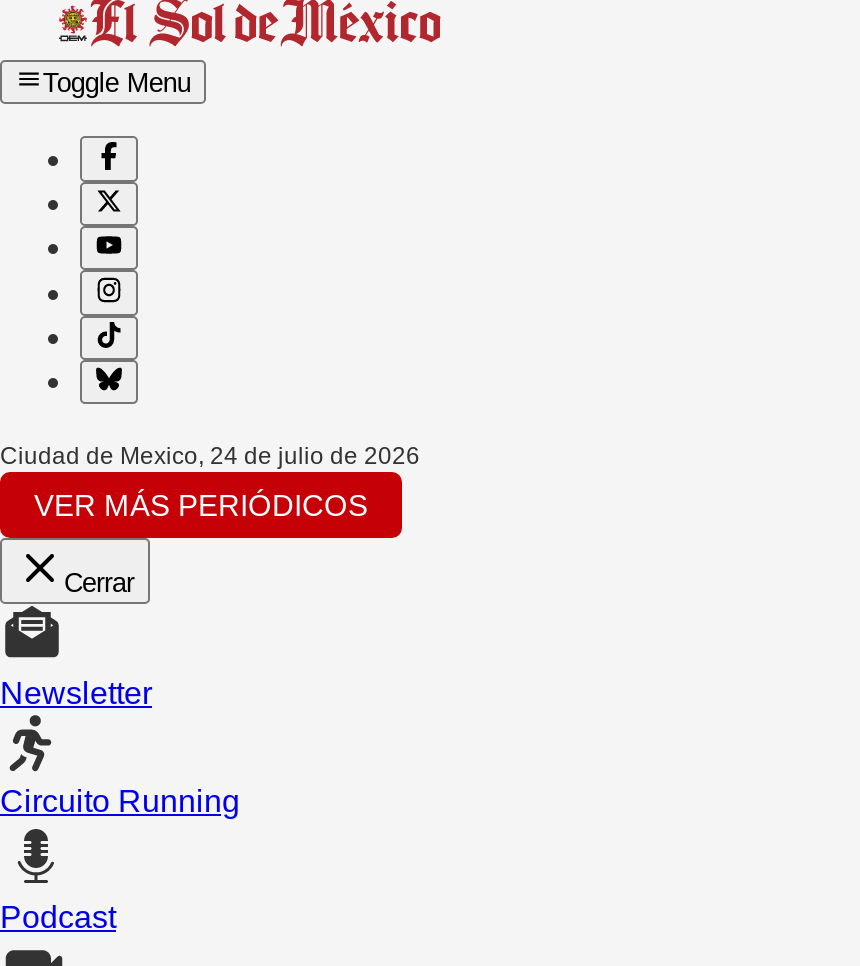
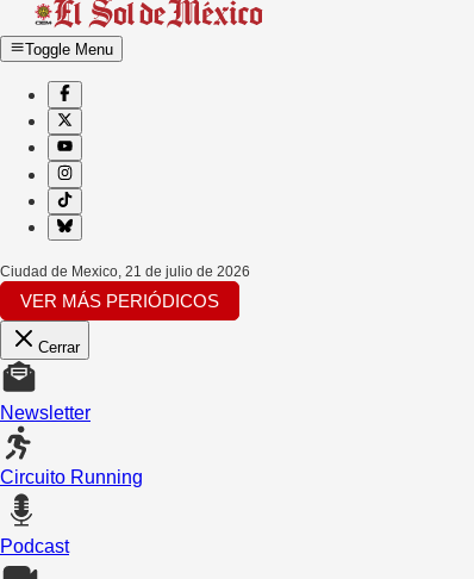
[0,443,420,471] Ciudad de Mexico, 24 de julio de 2026 -> [0,264,250,280] Ciudad de Mexico, 21 de julio de 2026

